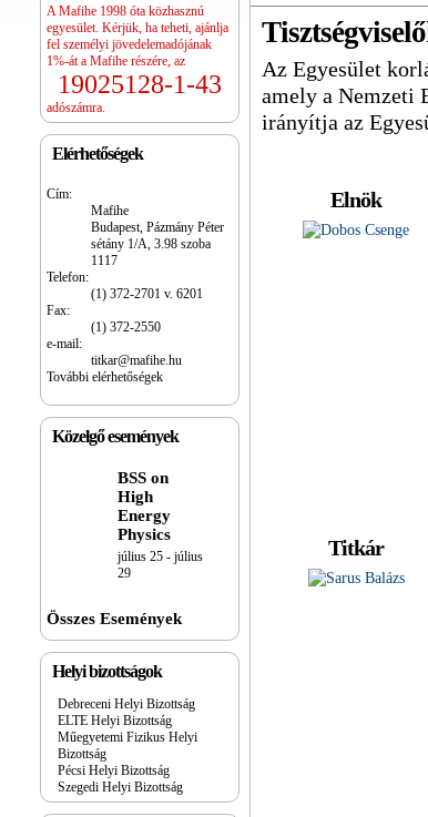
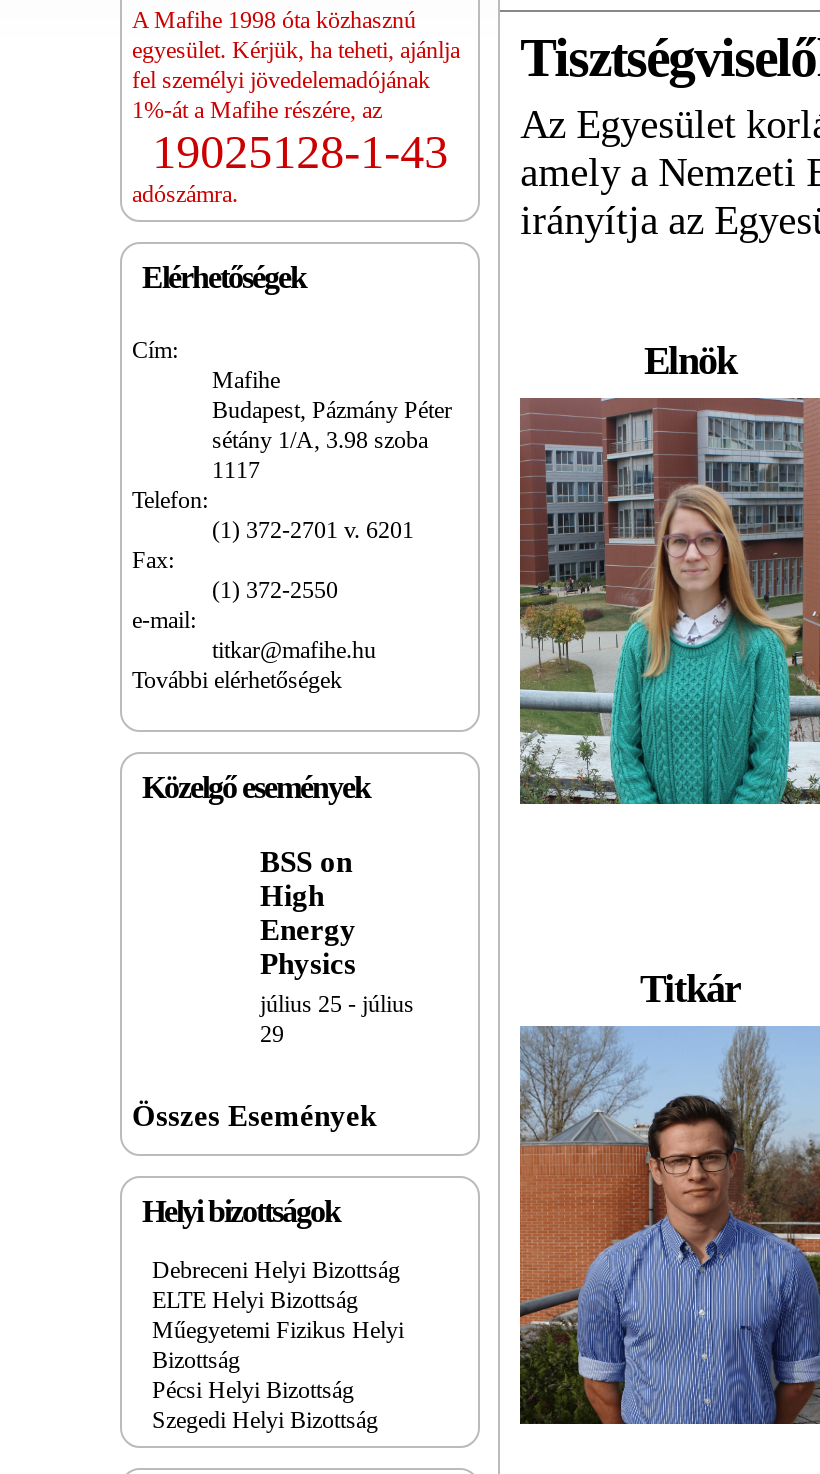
none -> [518,396,814,806] [image]
none -> [518,1024,814,1426] [image]

